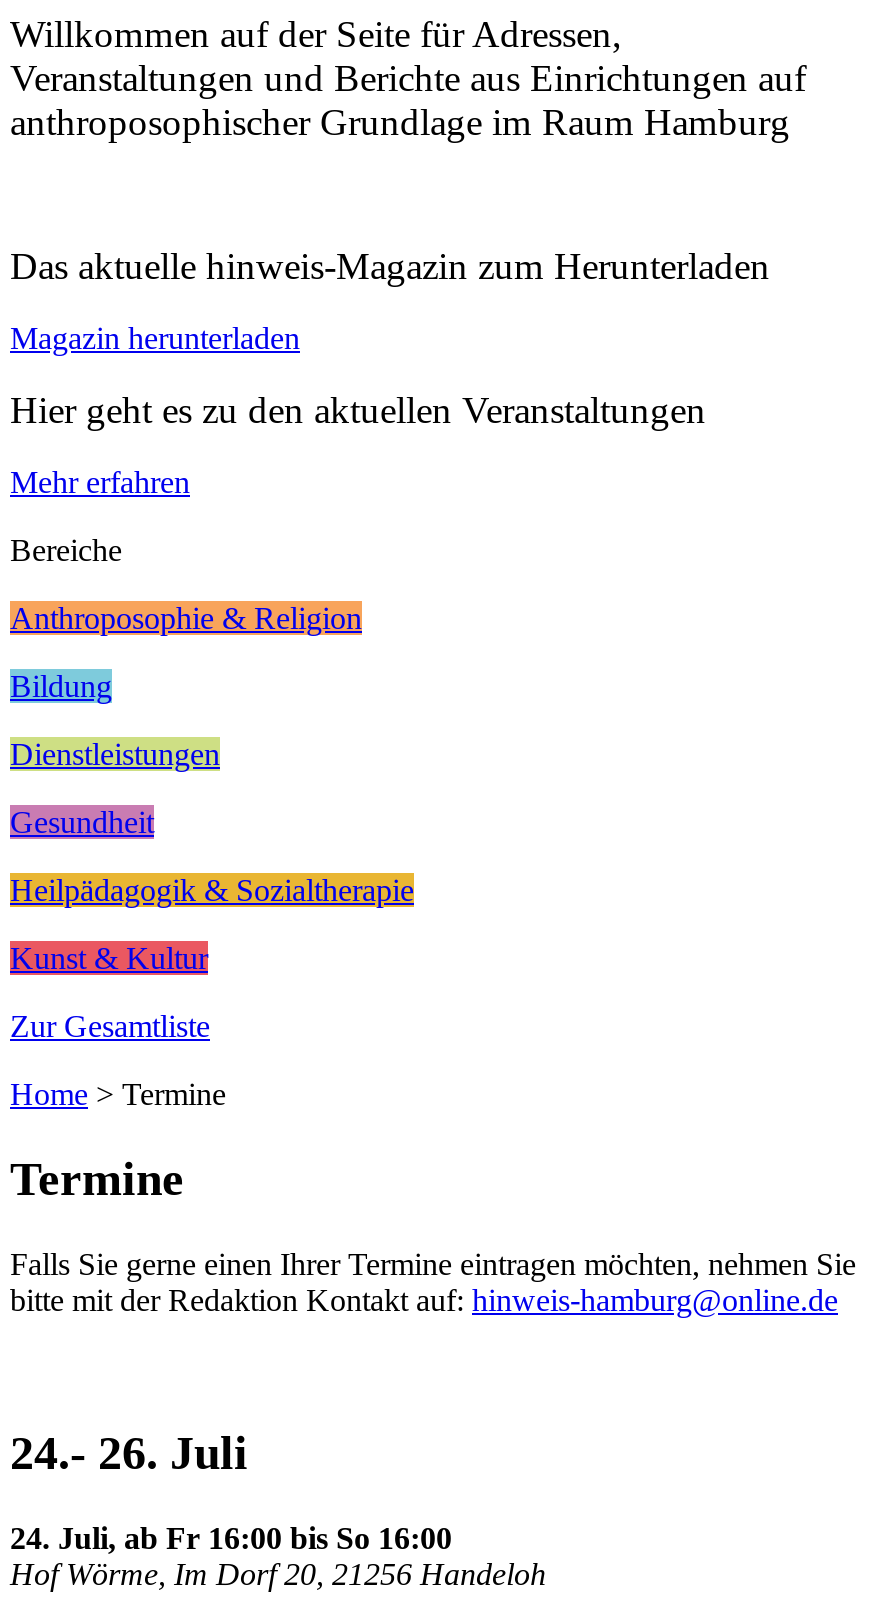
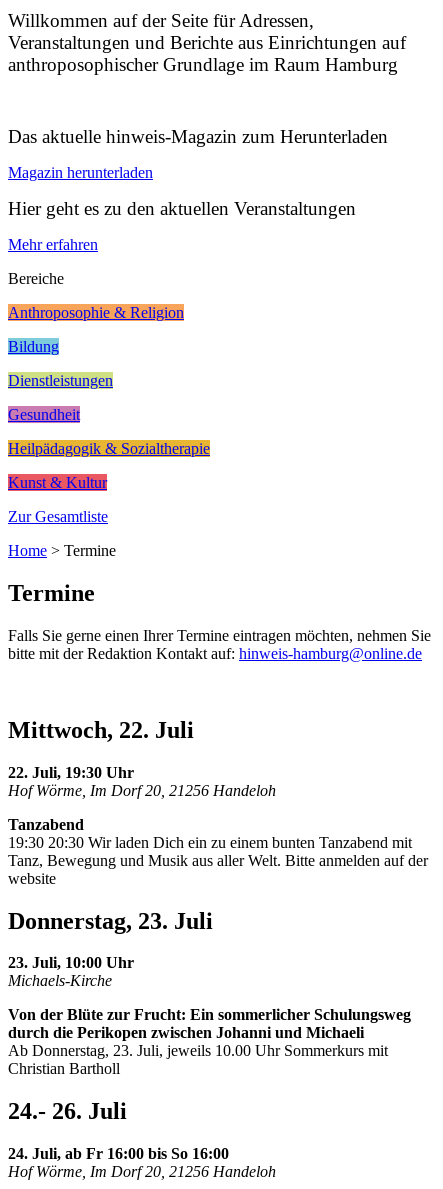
none -> [8,717,428,1077] Mittwoch, 22. Juli | 22. Juli, 19:30 Uhr | Hof Wörme, Im Dorf 20, 21256 Handeloh | Tanzabend | 19:30 20:30 Wir laden Dich ein zu einem bunten Tanzabend mit | Tanz, Bewegung und Musik aus aller Welt. Bitte anmelden auf der | website | Donnerstag, 23. Juli | 23. Juli, 10:00 Uhr | Michaels-Kirche | Von der Blüte zur Frucht: Ein sommerlicher Schulungsweg | durch die Perikopen zwischen Johanni und Michaeli | Ab Donnerstag, 23. Juli, jeweils 10.00 Uhr Sommerkurs mit | Christian Bartholl

